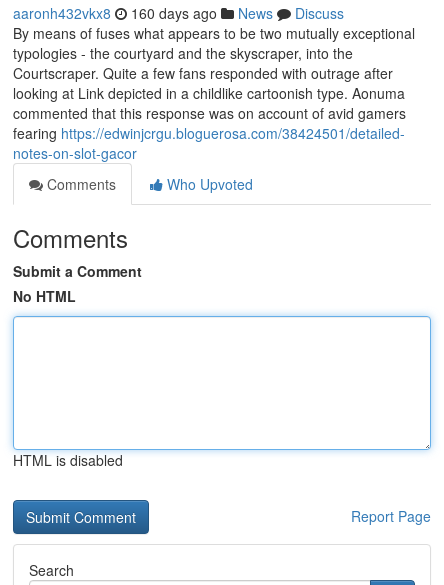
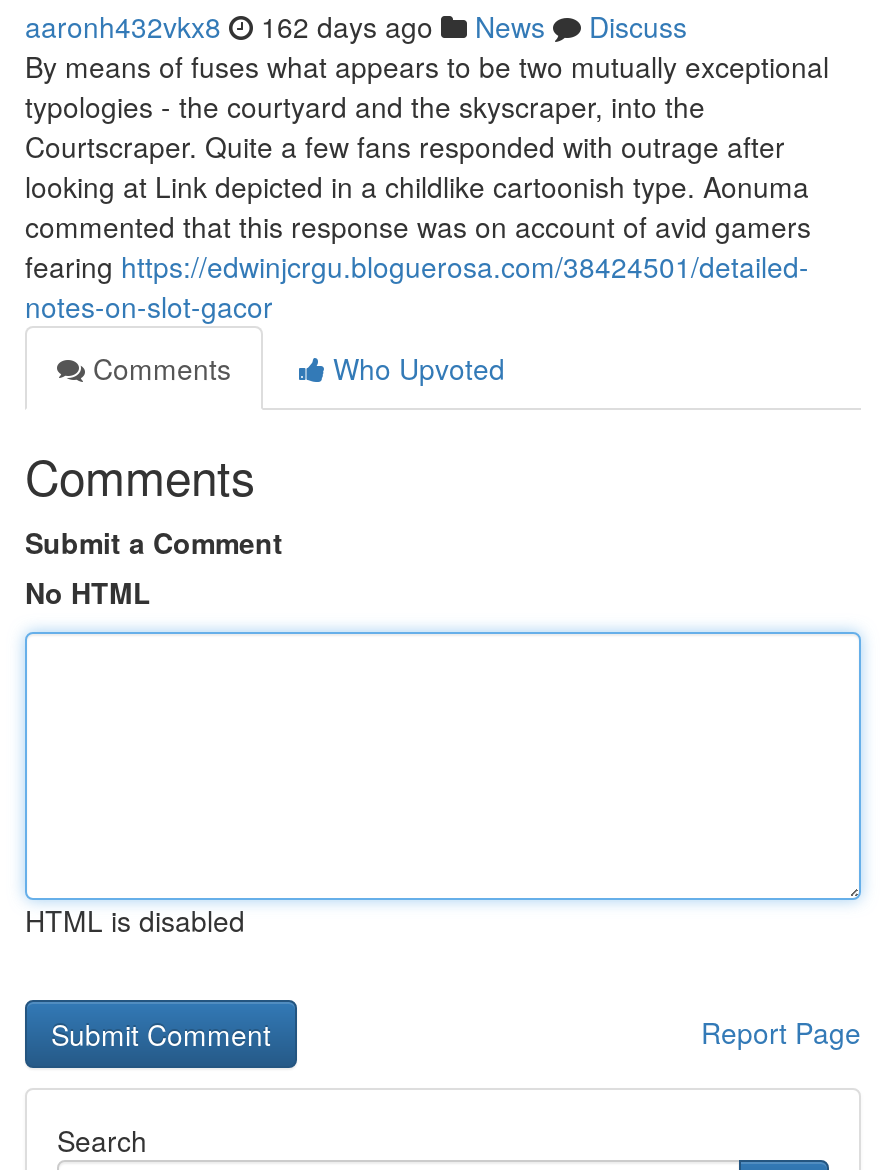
[13,3,344,23] aaronh432vkx8 160 days ago News Discuss -> [25,6,687,46] aaronh432vkx8 162 days ago News Discuss

